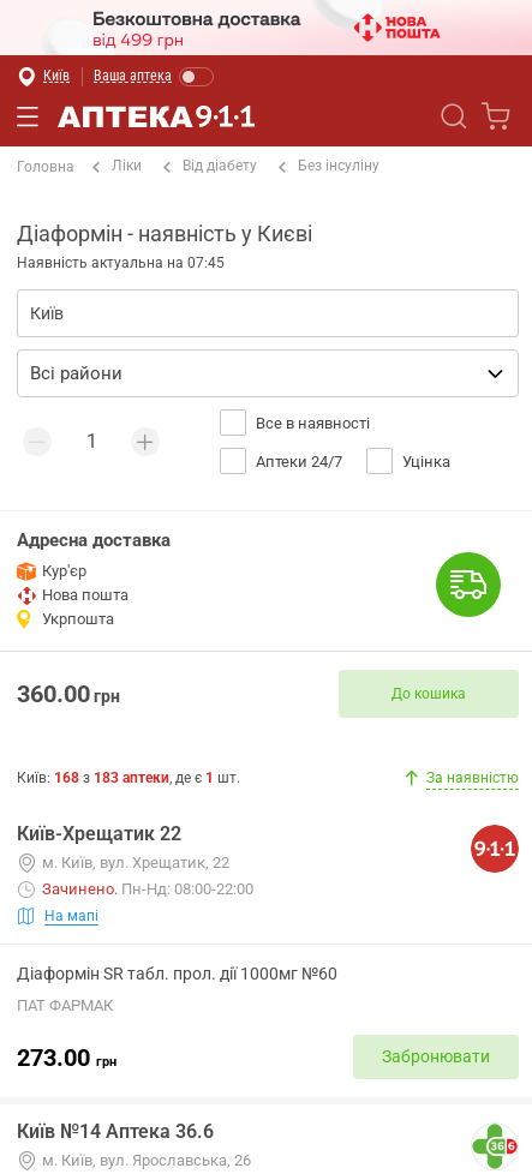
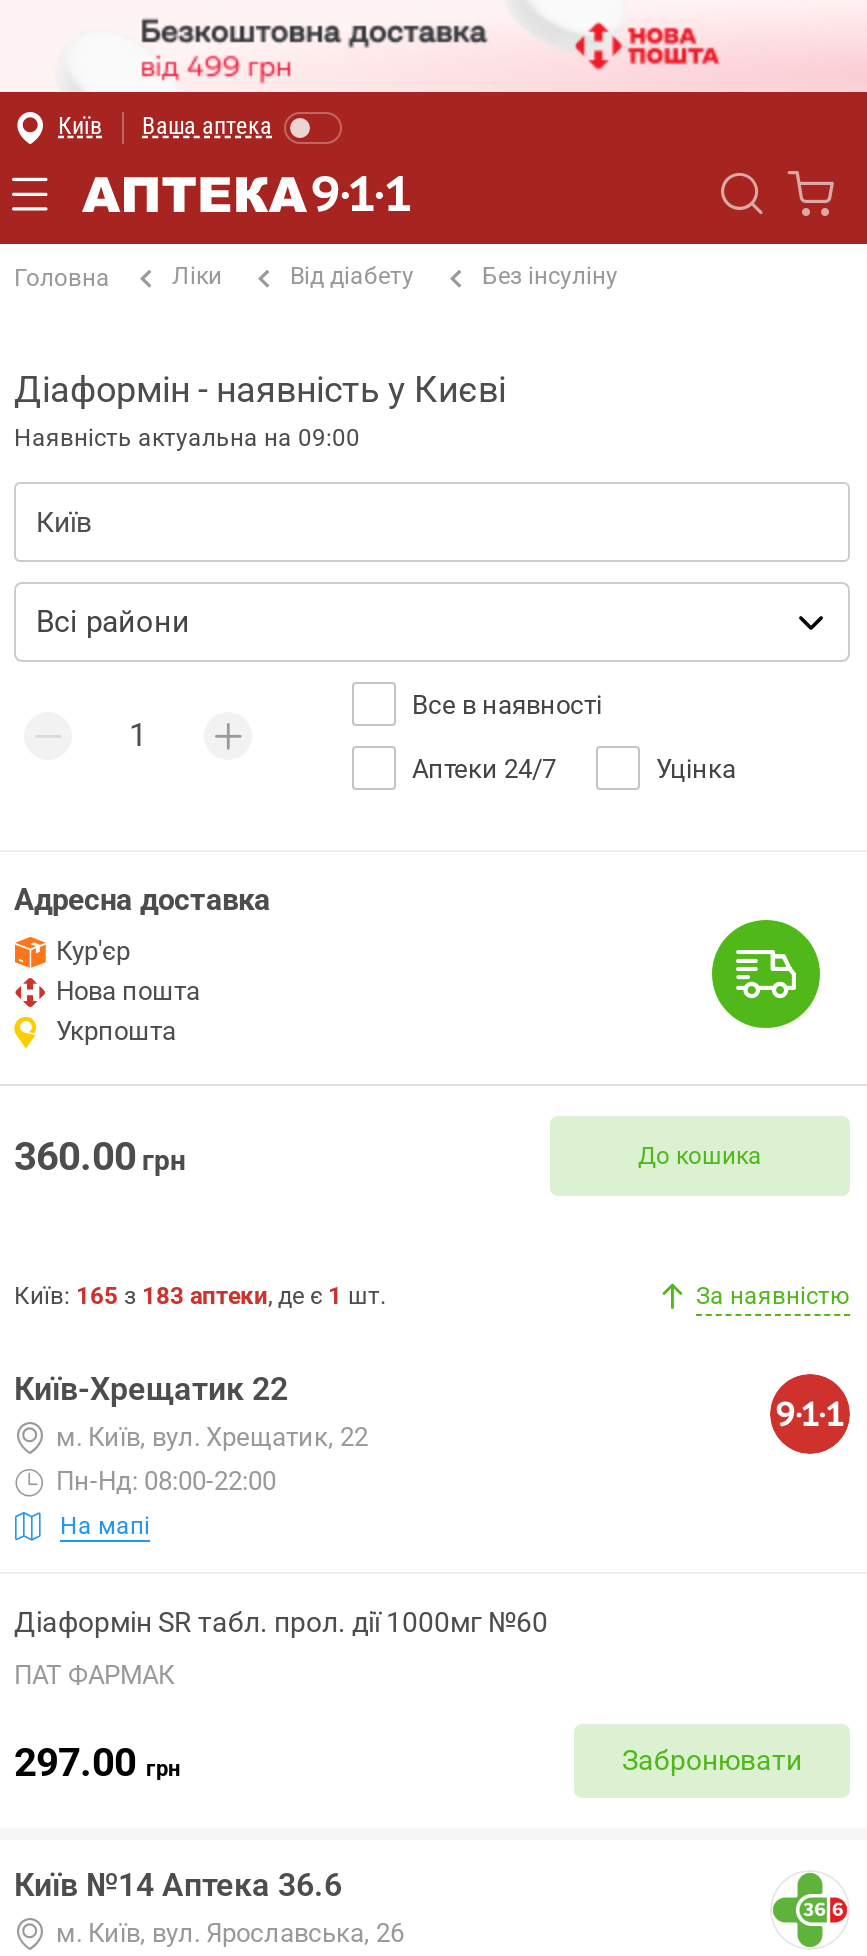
[17,254,225,271] Наявність актуальна на 07:45 -> [14,424,360,452] Наявність актуальна на 09:00
[17,769,240,786] Київ: 168 з 183 аптеки, де є 1 шт. -> [14,1282,386,1310] Київ: 165 з 183 аптеки, де є 1 шт.
[42,880,253,898] Зачинено. Пн-Нд: 08:00-22:00 -> [56,1466,276,1496] Пн-Нд: 08:00-22:00
[17,1043,116,1071] 273.00 грн -> [14,1737,180,1785] 297.00 грн

